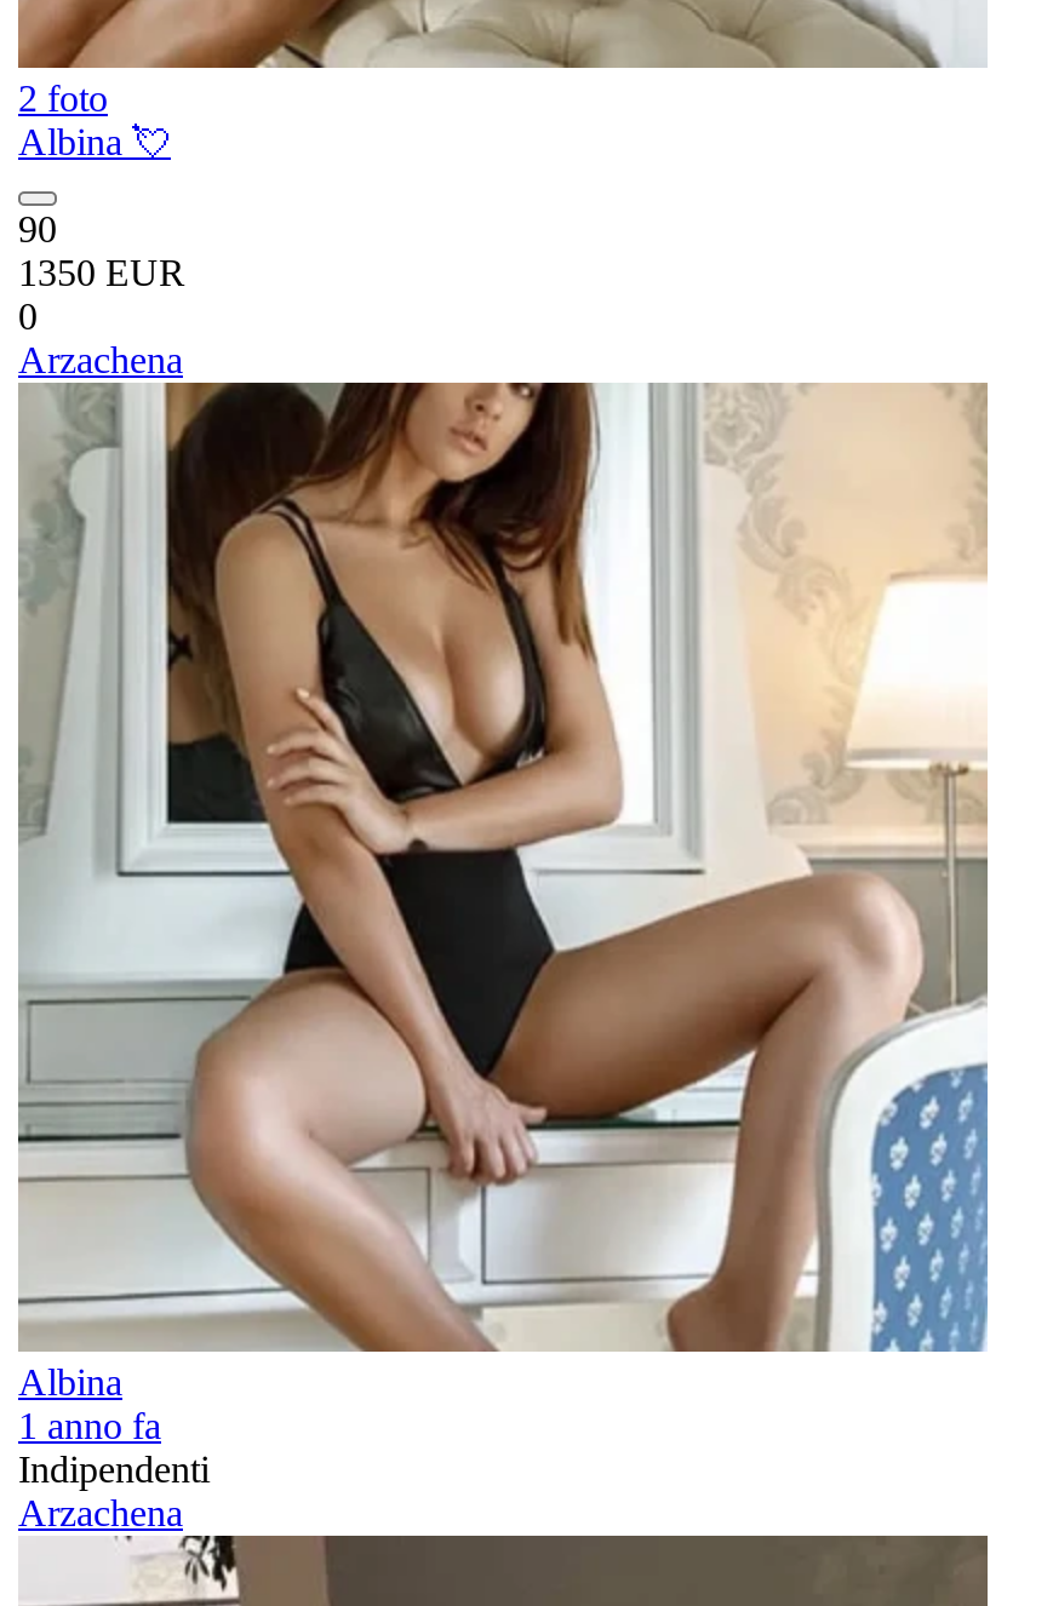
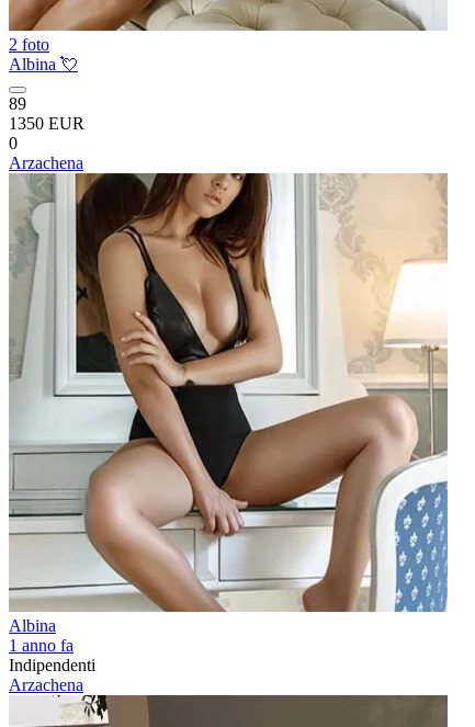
[18,208,57,249] 90 -> [9,94,26,113] 89

